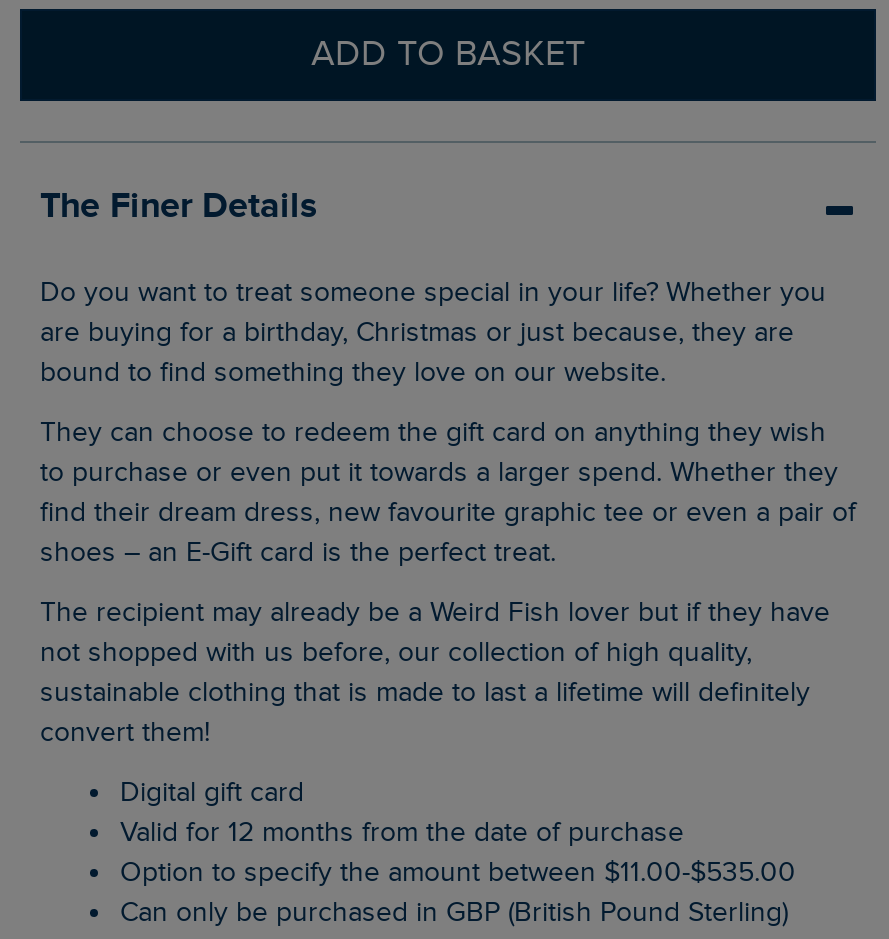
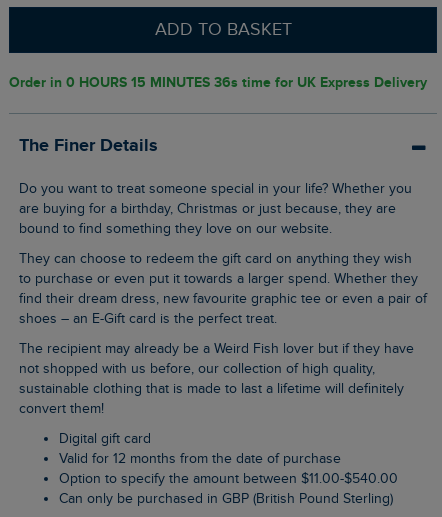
none -> [9,74,427,91] Order in 0 HOURS 15 MINUTES 36s time for UK Express Delivery
[142,857,796,889] Option to specify the amount between $‌11.00-$‌535.00 -> [70,471,398,487] Option to specify the amount between $‌11.00-$‌540.00

